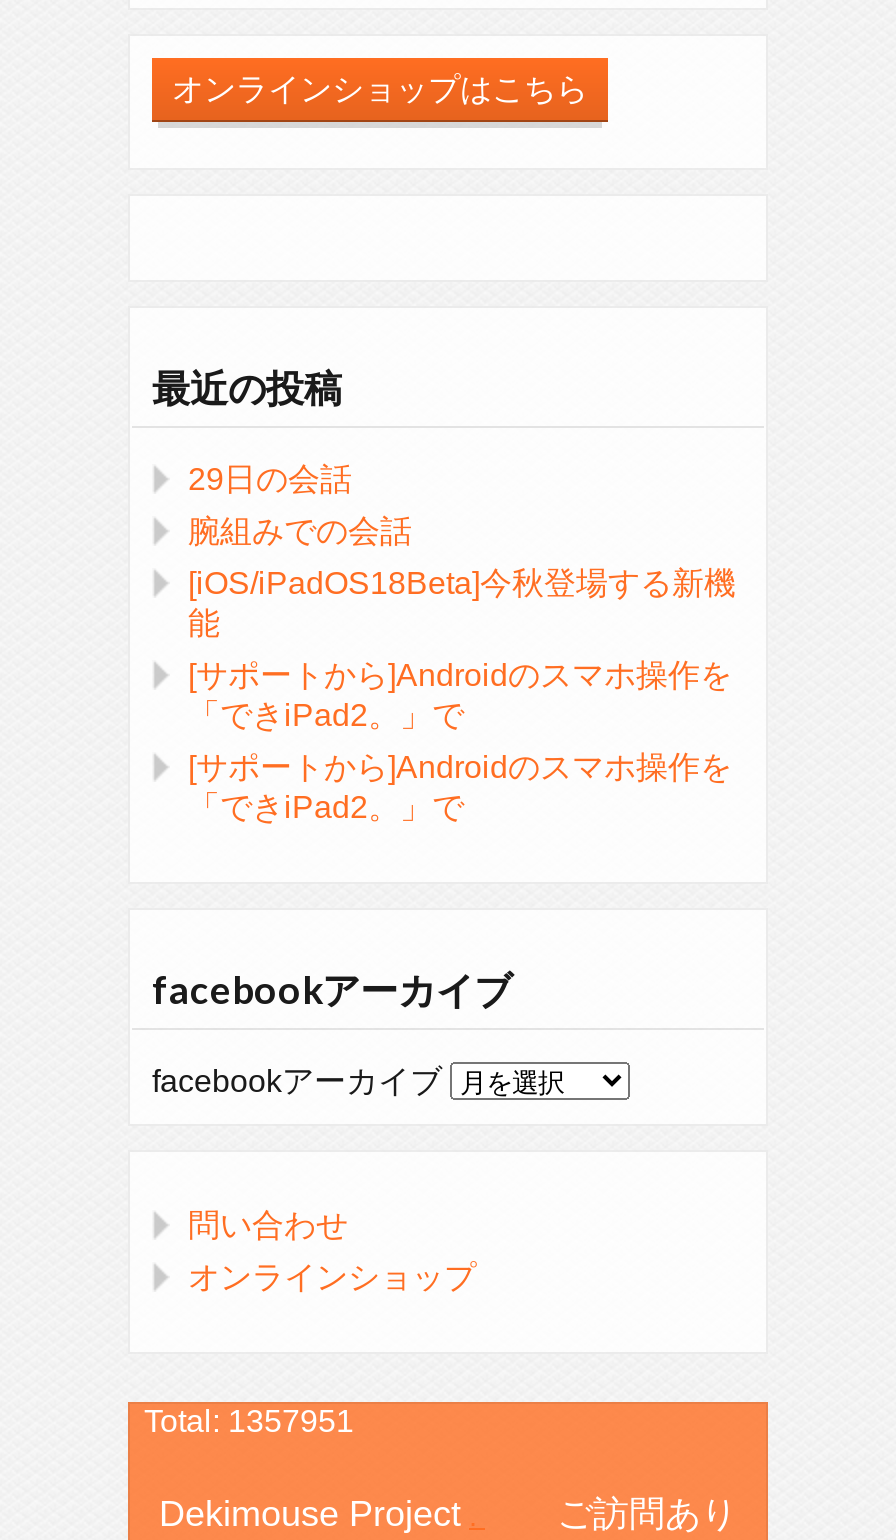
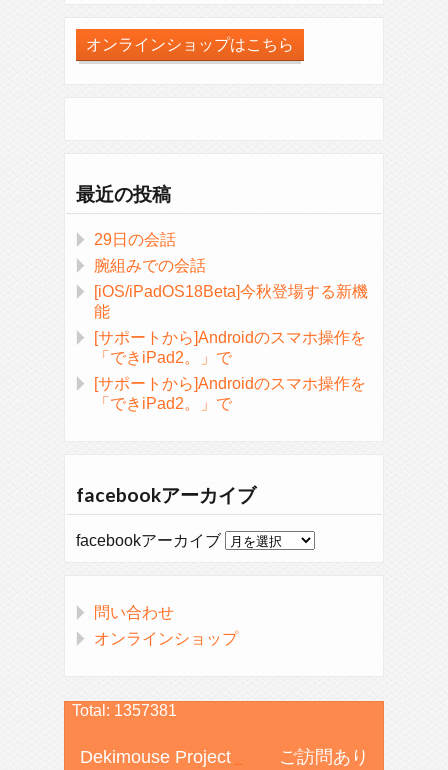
[128,1404,354,1438] Total: 1357951 -> [64,702,177,719] Total: 1357381

